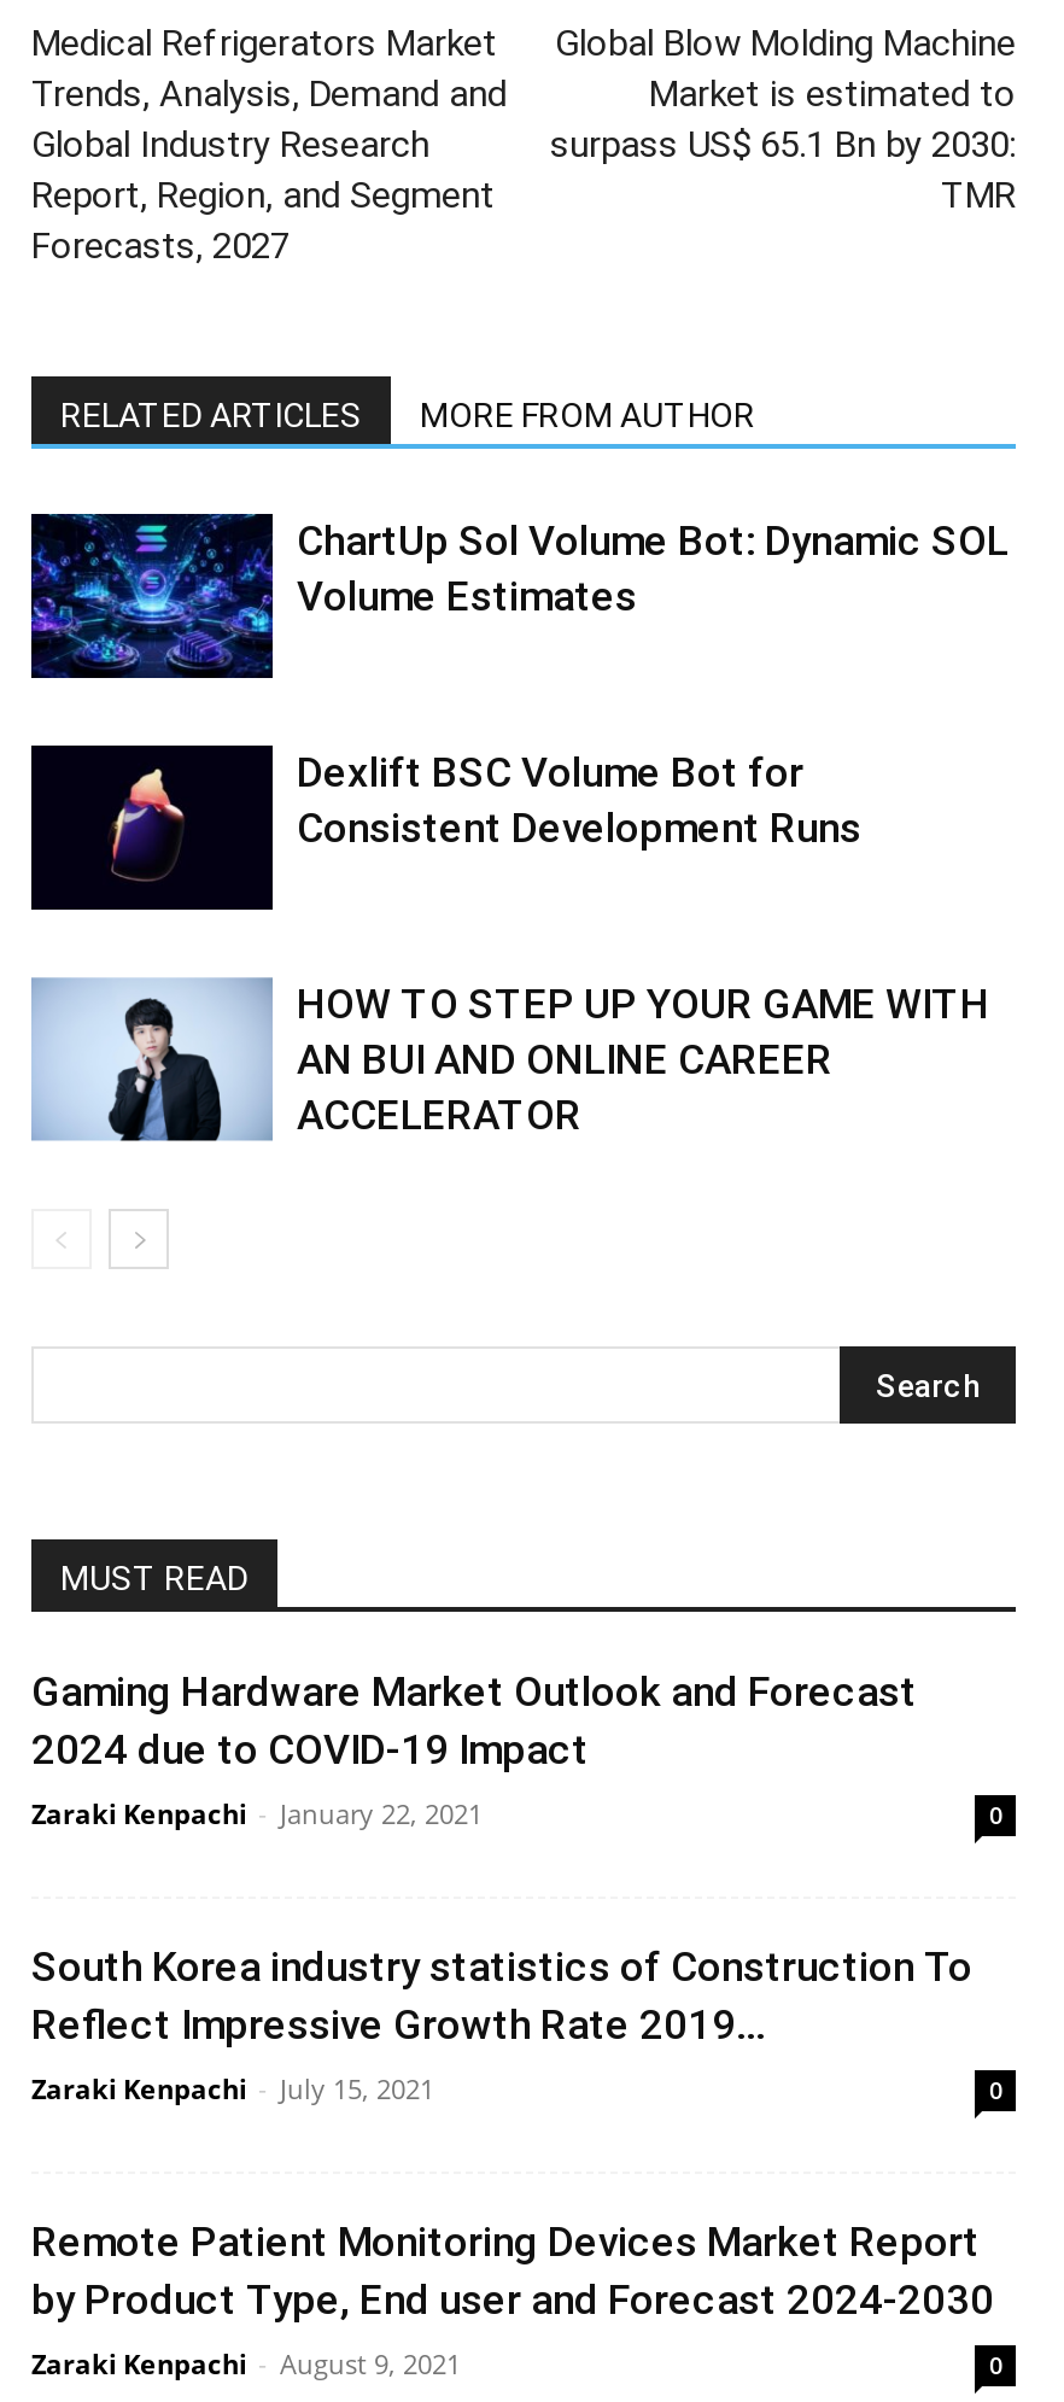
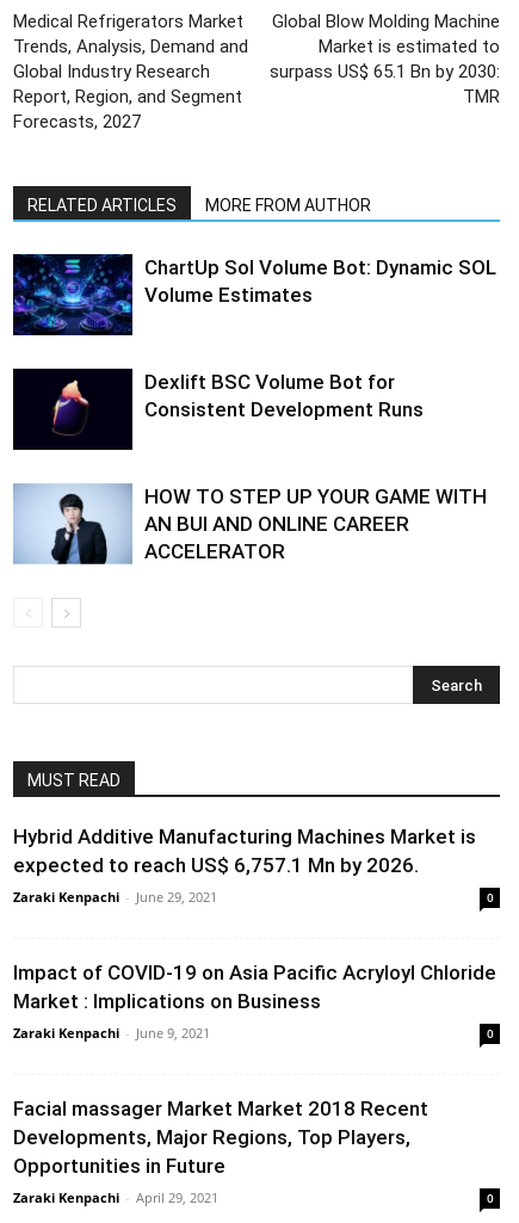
[31,1666,917,1830] Gaming Hardware Market Outlook and Forecast | 2024 due to COVID-19 Impact | Zaraki Kenpachi - January 22, 2021 -> [13,824,476,905] Hybrid Additive Manufacturing Machines Market is | expected to reach US$ 6,757.1 Mn by 2026. | Zaraki Kenpachi - June 29, 2021
[31,1941,972,2105] South Korea industry statistics of Construction To | Reflect Impressive Growth Rate 2019... | Zaraki Kenpachi - July 15, 2021 -> [13,960,496,1041] Impact of COVID-19 on Asia Pacific Acryloyl Chloride | Market : Implications on Business | Zaraki Kenpachi - June 9, 2021
[31,2216,994,2381] Remote Patient Monitoring Devices Market Report | by Product Type, End user and Forecast 2024-2030 | Zaraki Kenpachi - August 9, 2021 -> [13,1096,428,1206] Facial massager Market Market 2018 Recent | Developments, Major Regions, Top Players, | Opportunities in Future | Zaraki Kenpachi - April 29, 2021

